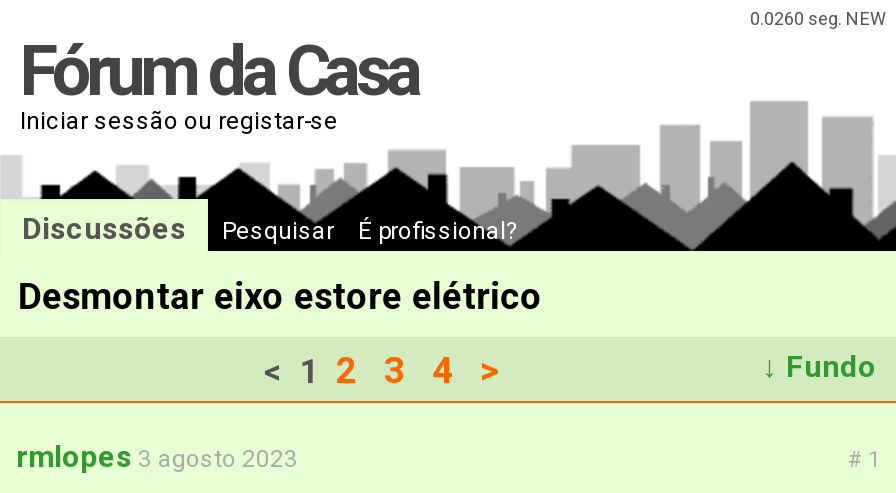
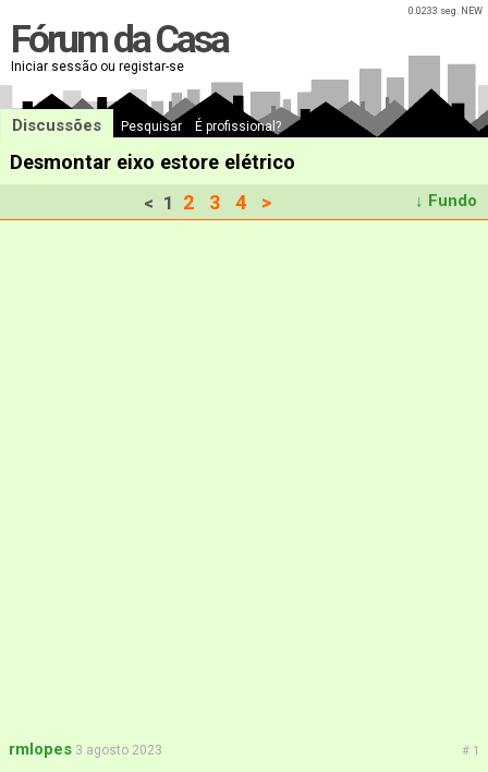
[750,9,886,29] 0.0260 seg. NEW -> [408,5,483,16] 0.0233 seg. NEW

